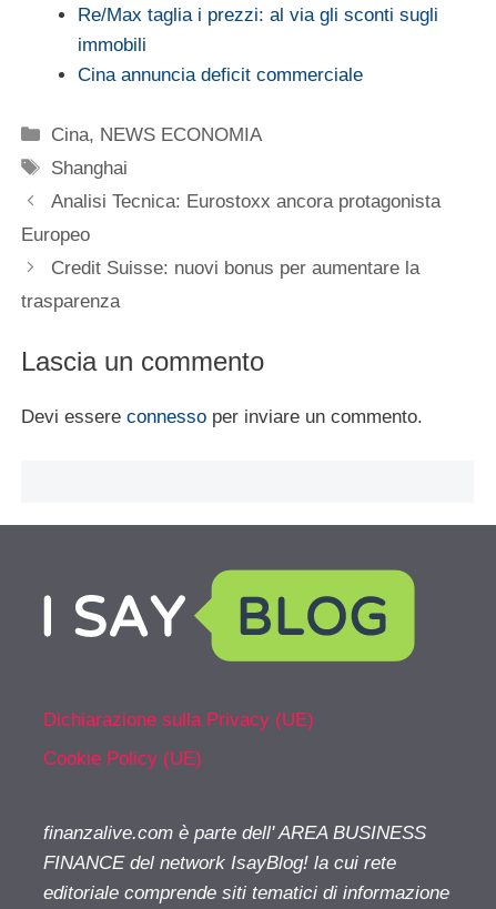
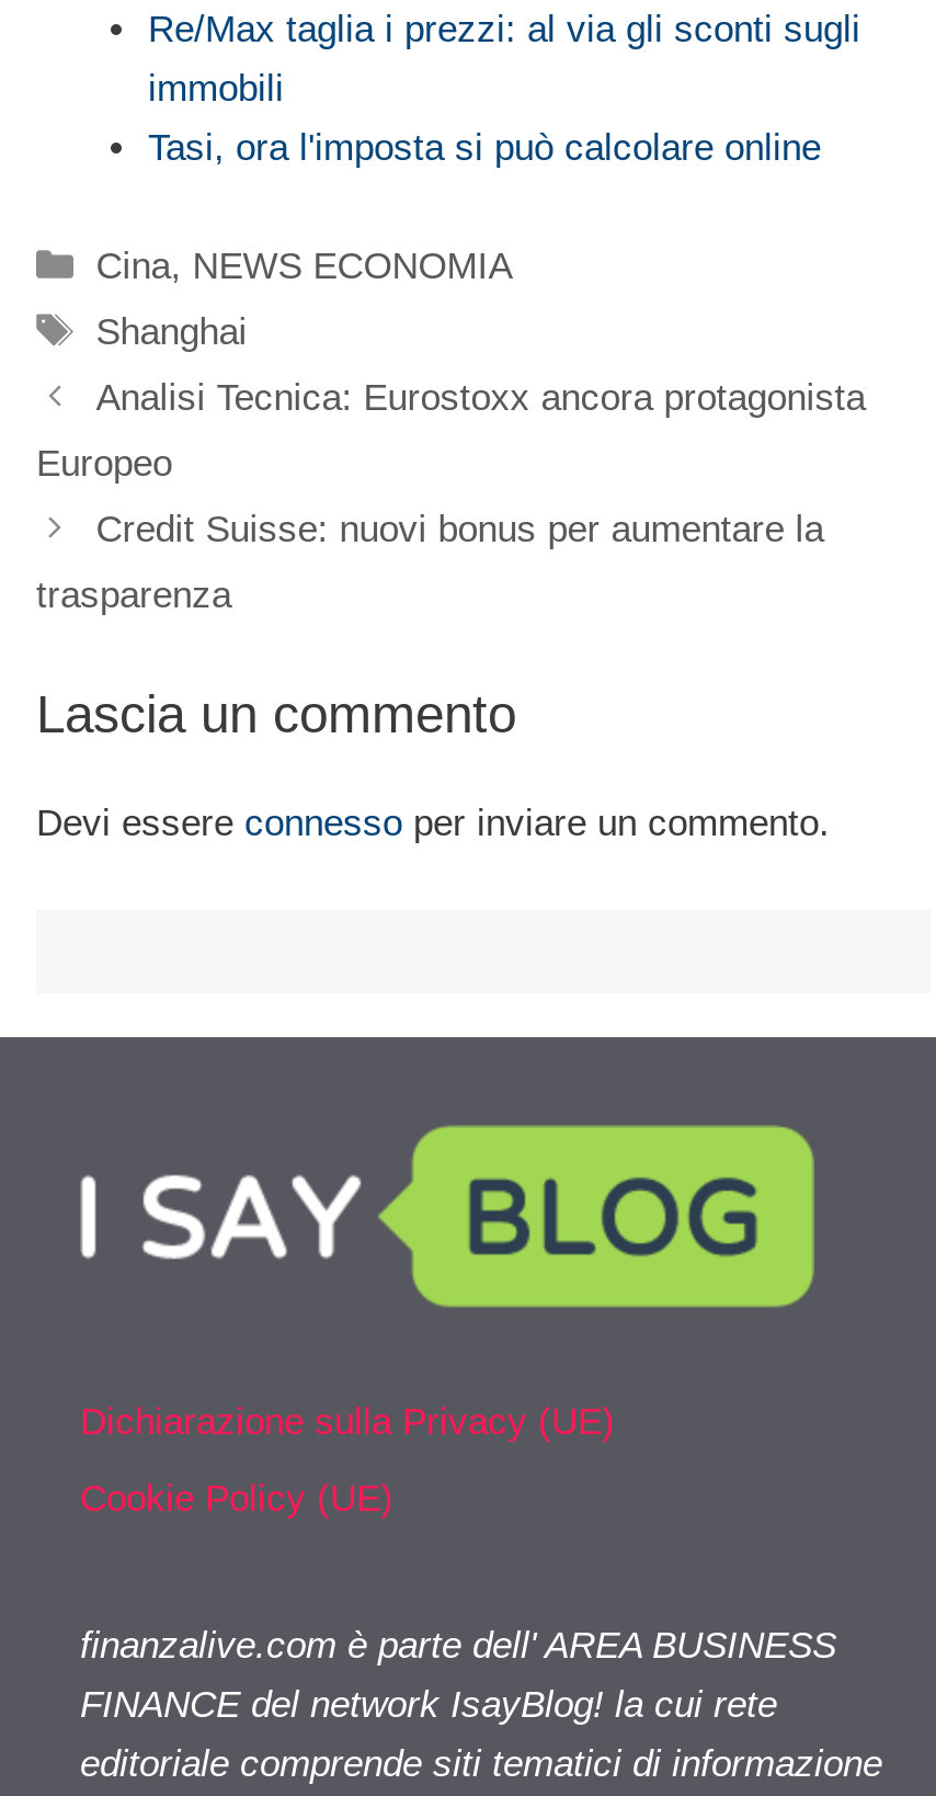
[78,65,363,86] Cina annuncia deficit commerciale -> [148,128,821,170] Tasi, ora l'imposta si può calcolare online

